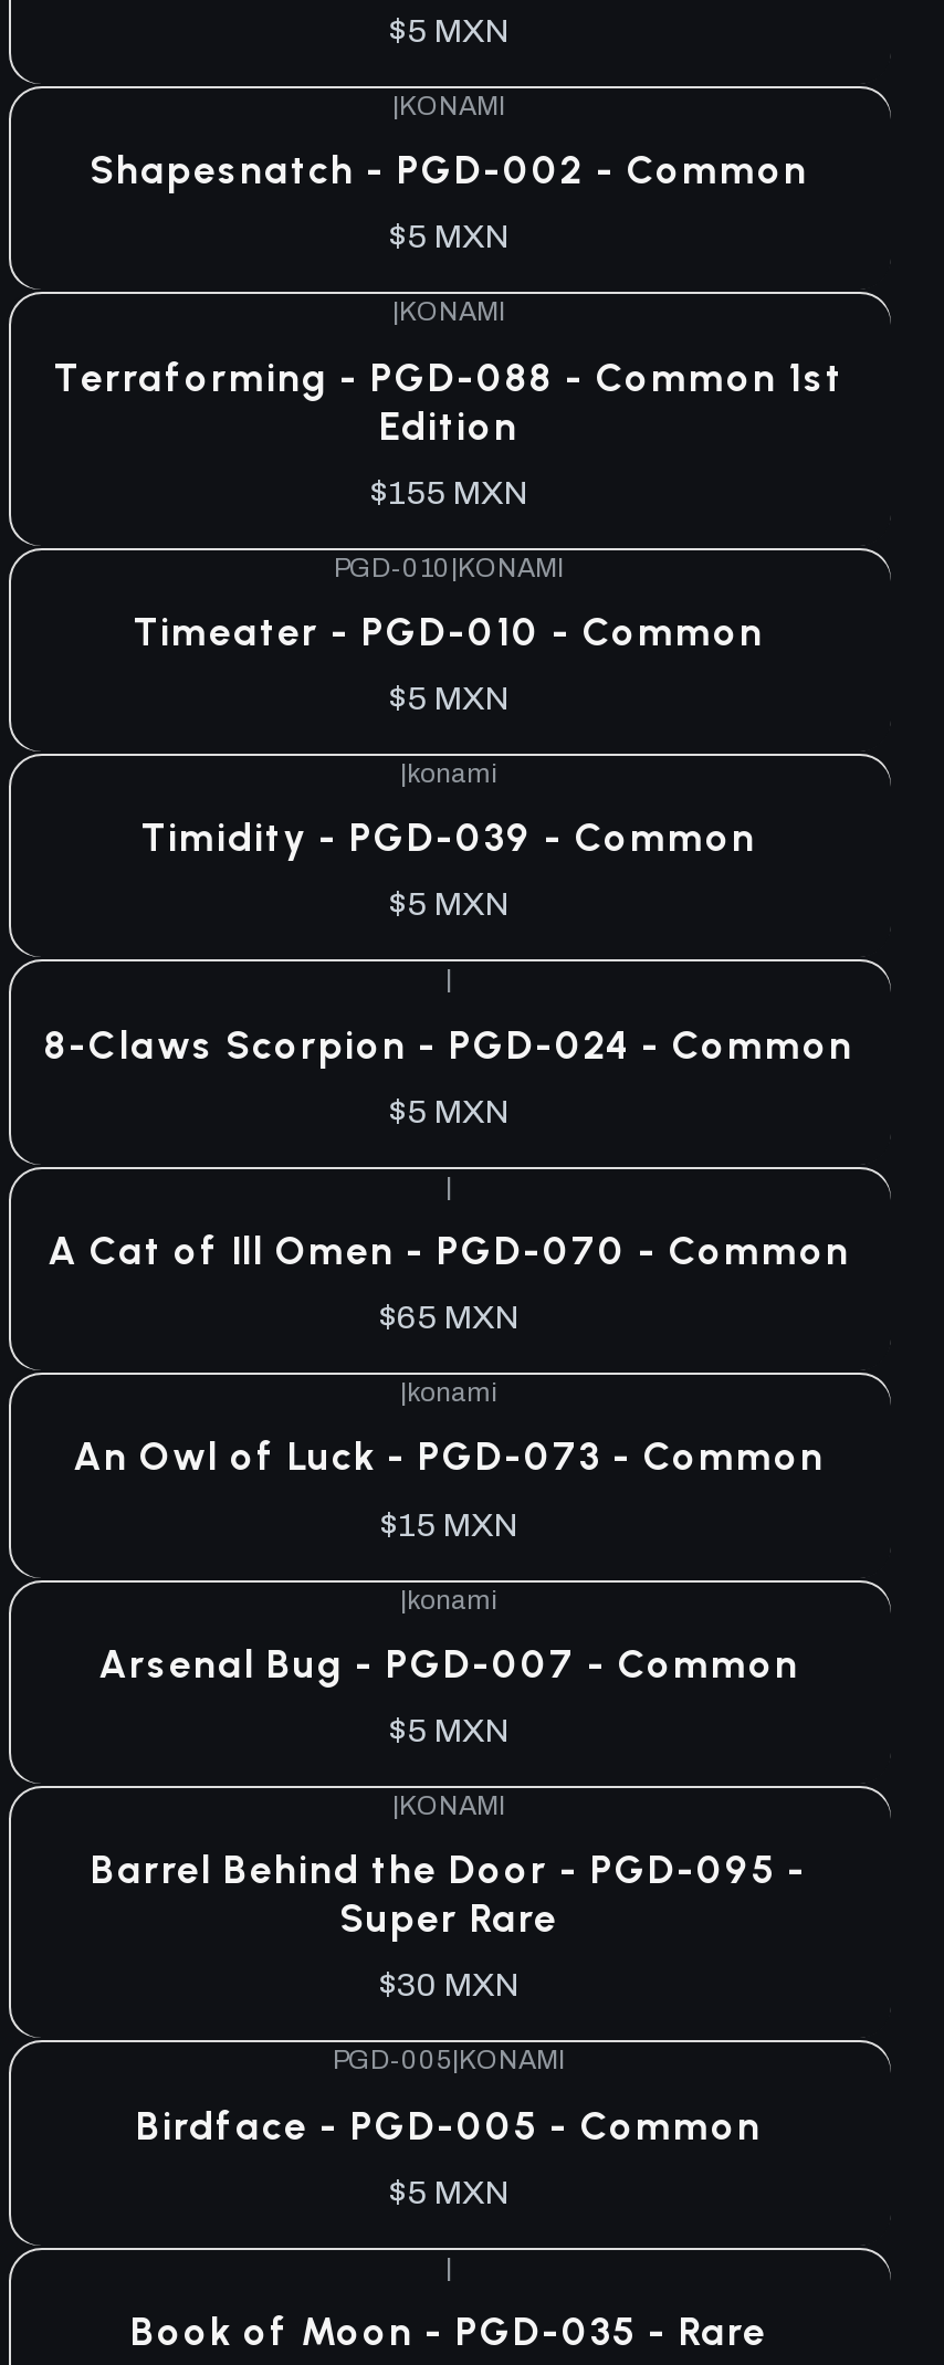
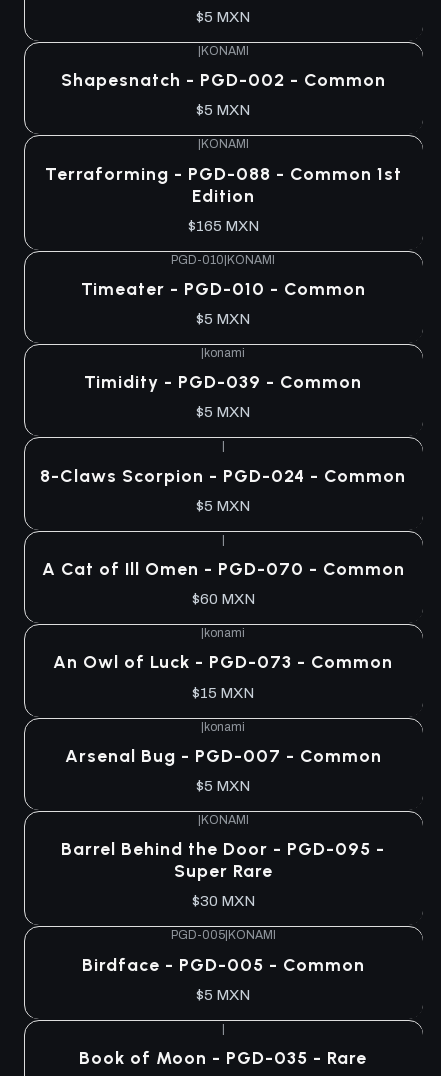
[370,475,527,510] $155 MXN -> [187,218,258,234] $165 MXN
[379,1300,518,1335] $65 MXN -> [191,591,254,607] $60 MXN

